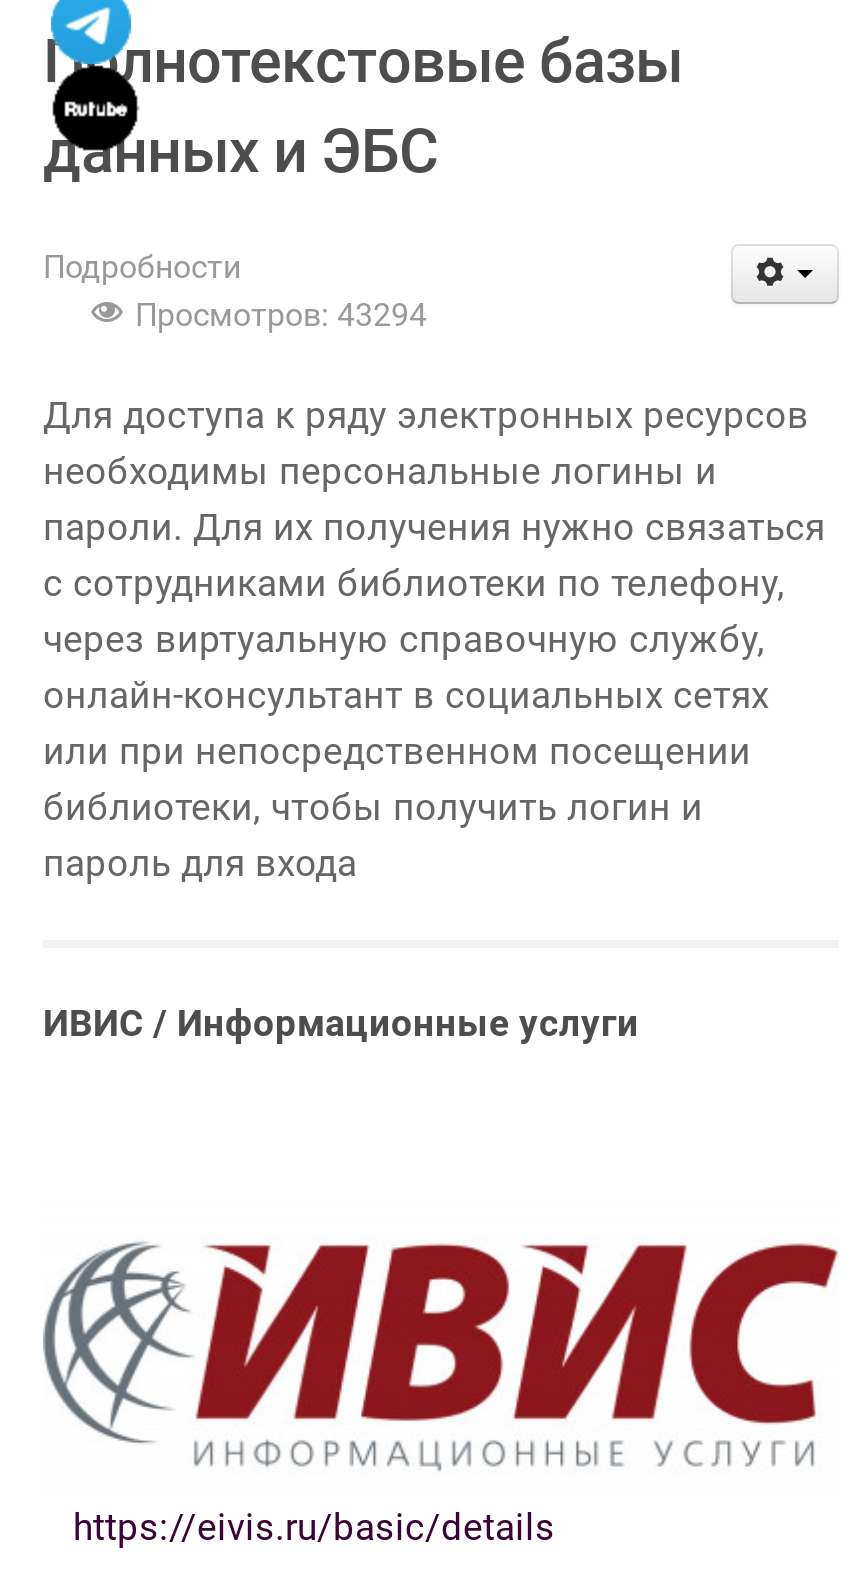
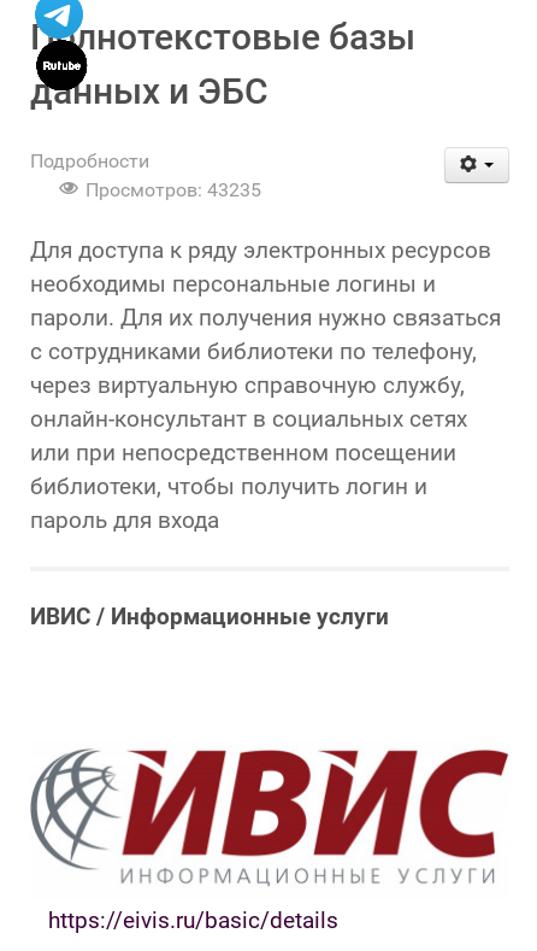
[135,296,427,334] Просмотров: 43294 -> [85,178,261,201] Просмотров: 43235

